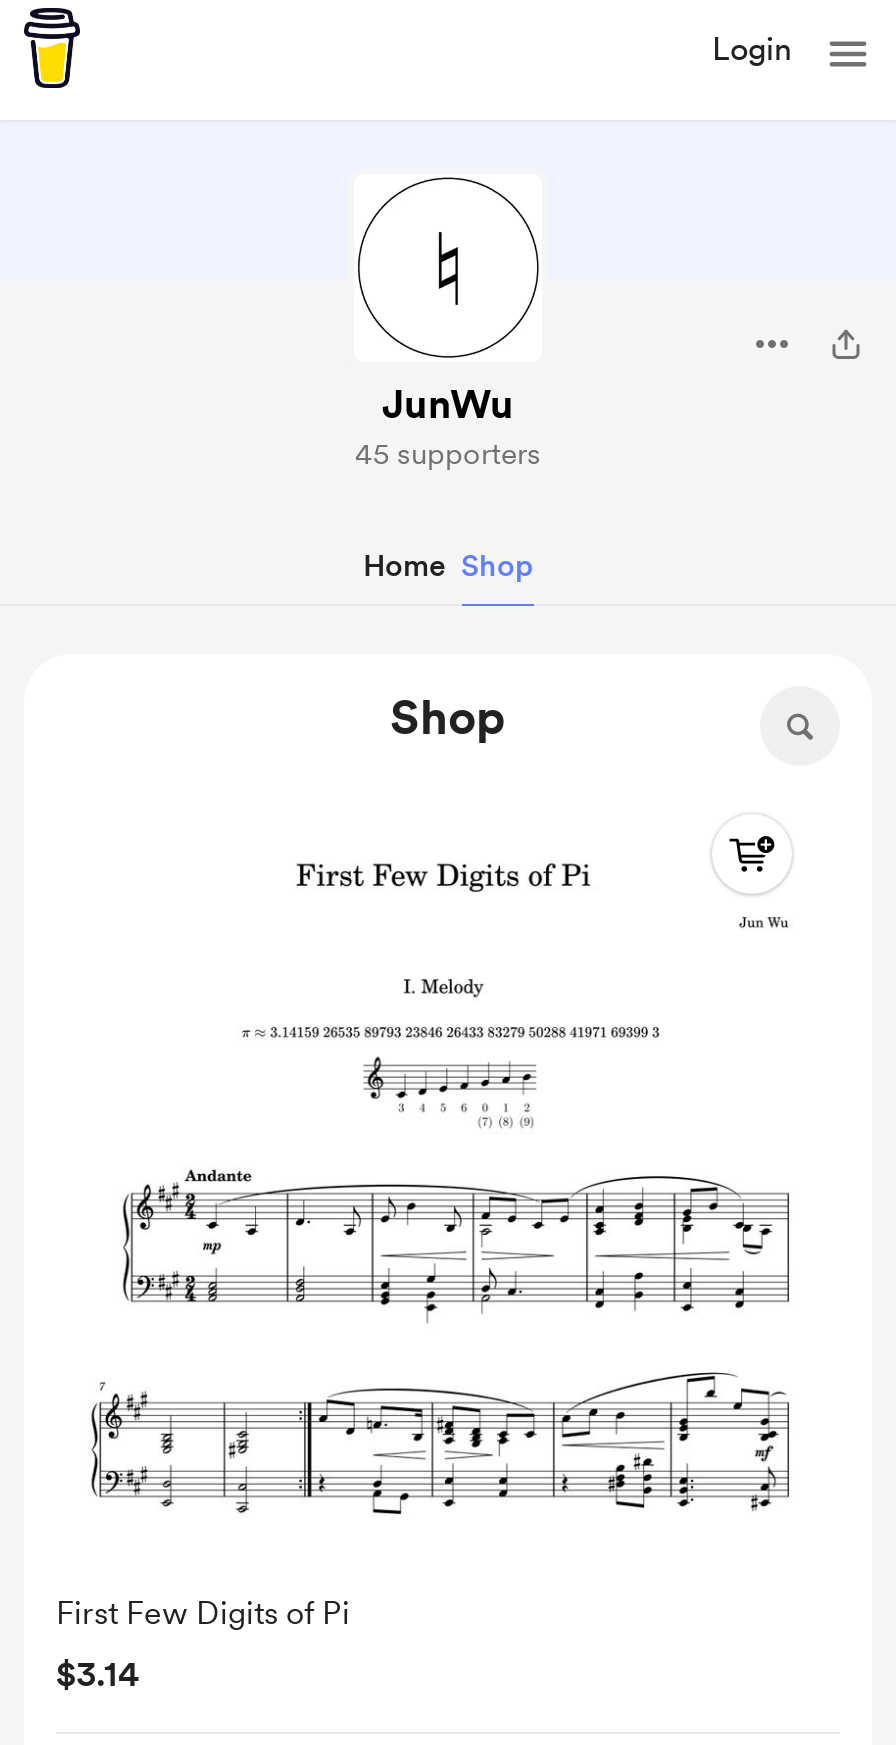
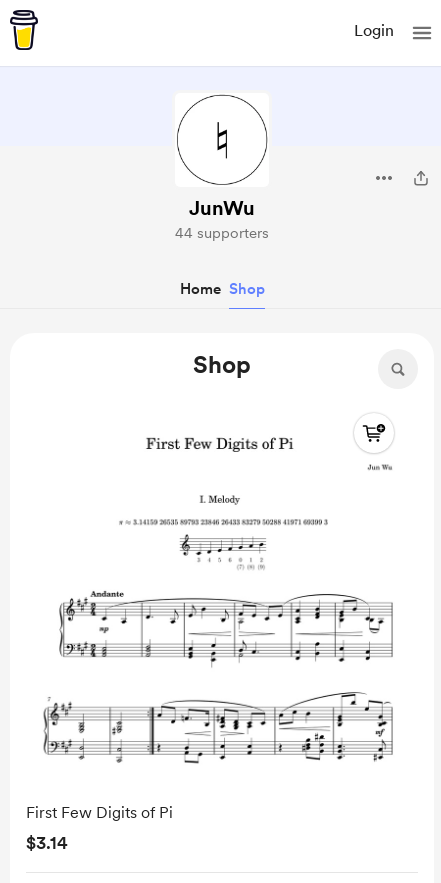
[355,436,541,472] 45 supporters -> [175,224,269,242] 44 supporters

